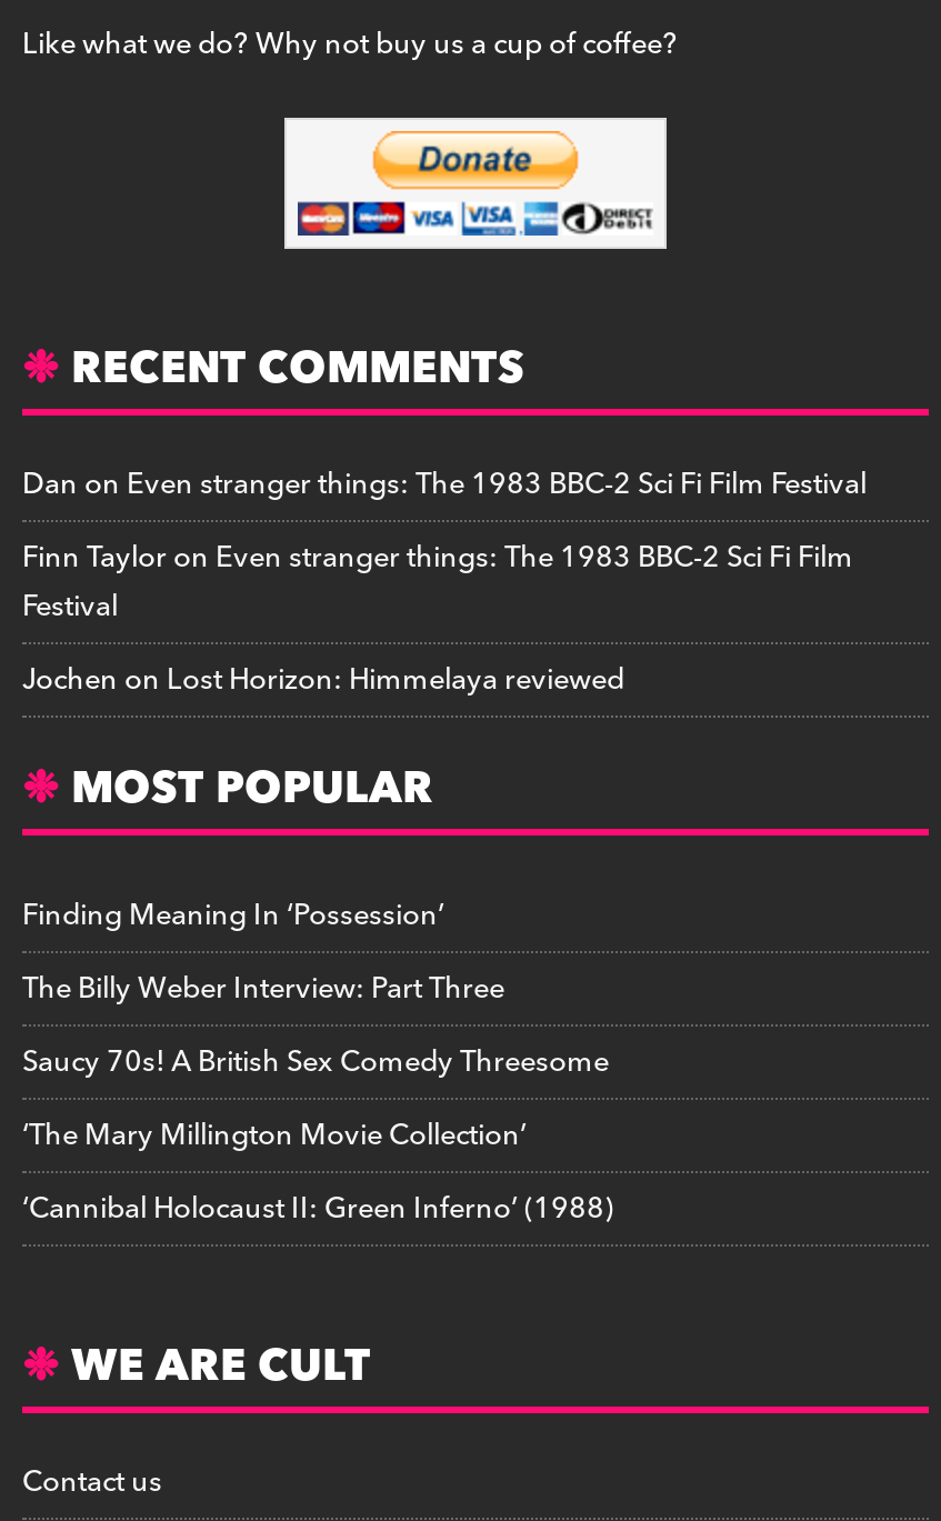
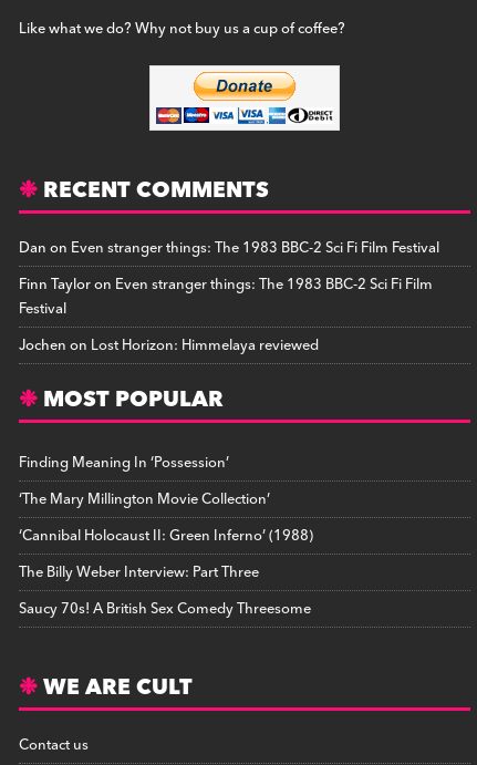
moved [22,963,609,1085] -> [19,560,311,621]: The Billy Weber Interview: Part Three | Saucy 70s! A British Sex Comedy Threesome
moved [22,1109,613,1232] -> [19,487,313,548]: ‘The Mary Millington Movie Collection’ | ‘Cannibal Holocaust II: Green Inferno’ (1988)

